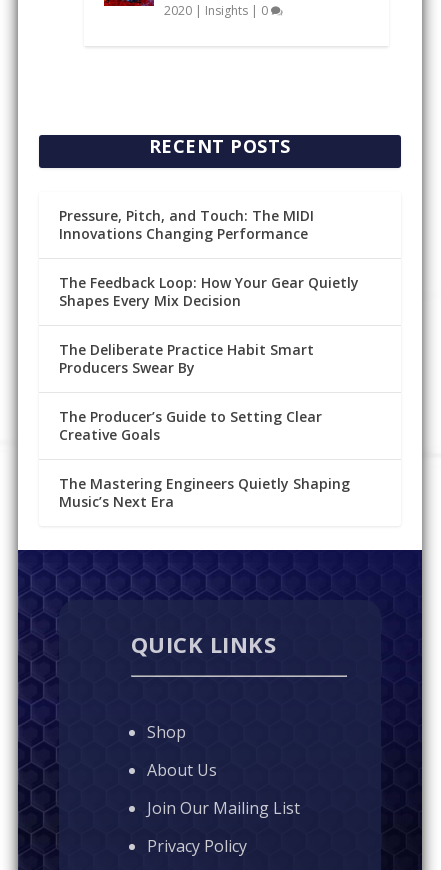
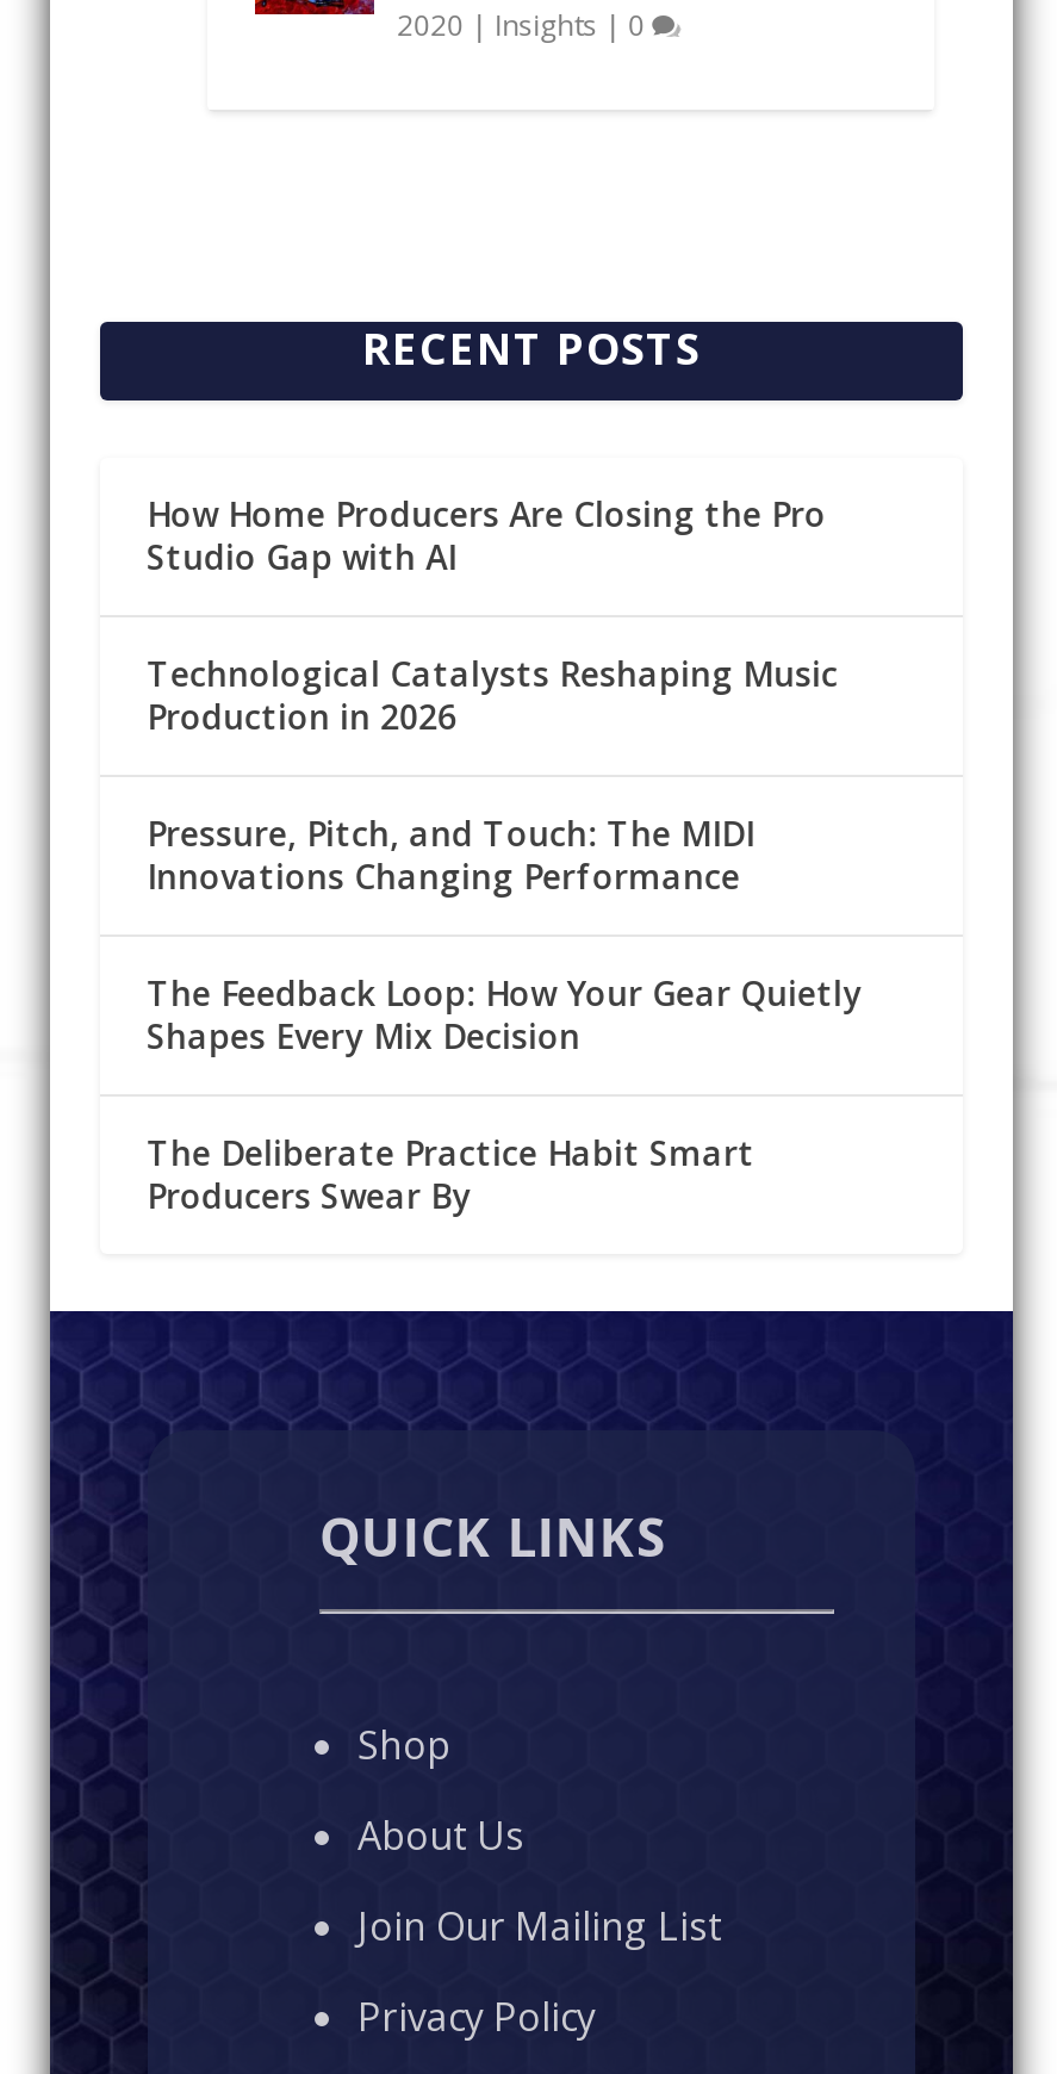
none -> [147,492,838,740] How Home Producers Are Closing the Pro | Studio Gap with AI | Technological Catalysts Reshaping Music | Production in 2026
moved [59,206,359,377] -> [147,811,862,1219]: Pressure, Pitch, and Touch: The MIDI | Innovations Changing Performance | The Feedback Loop: How Your Gear Quietly | Shapes Every Mix Decision | The Deliberate Practice Habit Smart | Producers Swear By
[59,407,350,511] The Producer’s Guide to Setting Clear | Creative Goals | The Mastering Engineers Quietly Shaping | Music’s Next Era -> none

